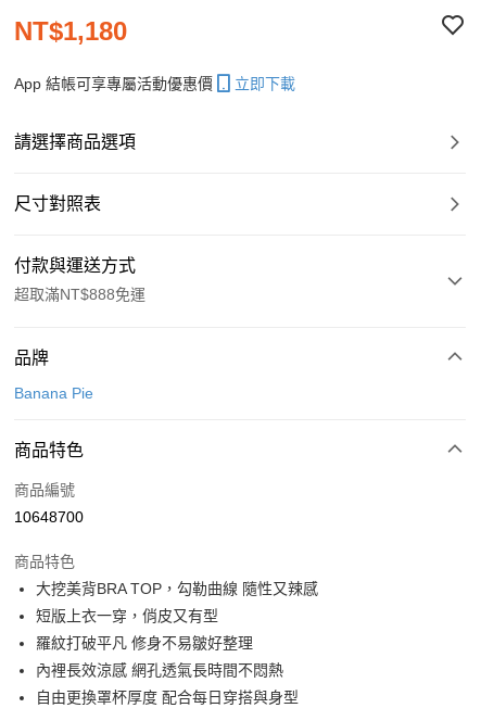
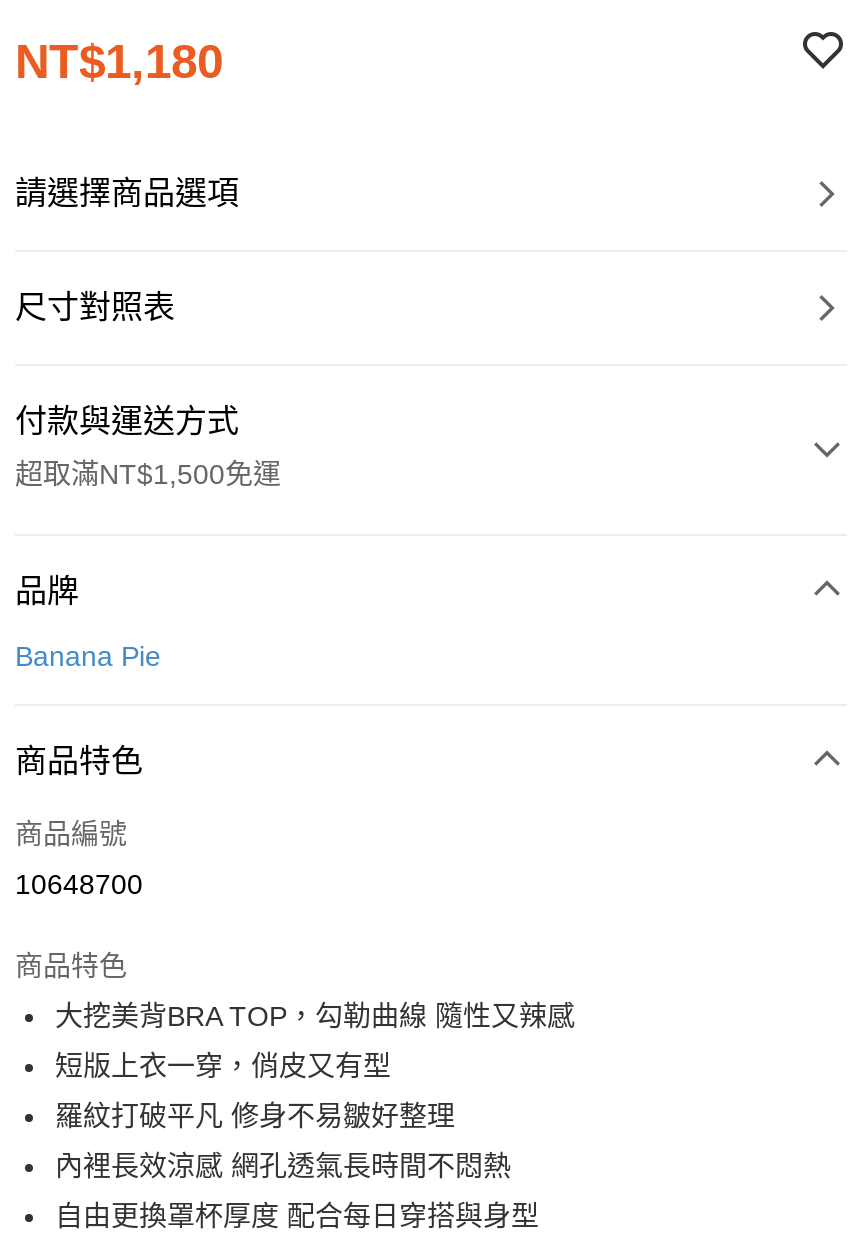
[14,75,295,92] App 結帳可享專屬活動優惠價 | 立即下載 -> none
[14,286,145,303] 超取滿NT$888免運 -> [15,458,281,490] 超取滿NT$1,500免運

